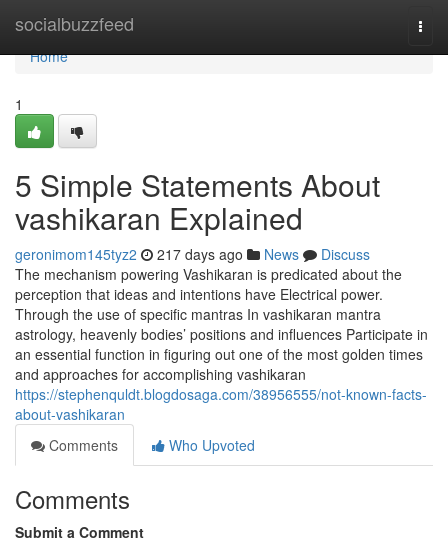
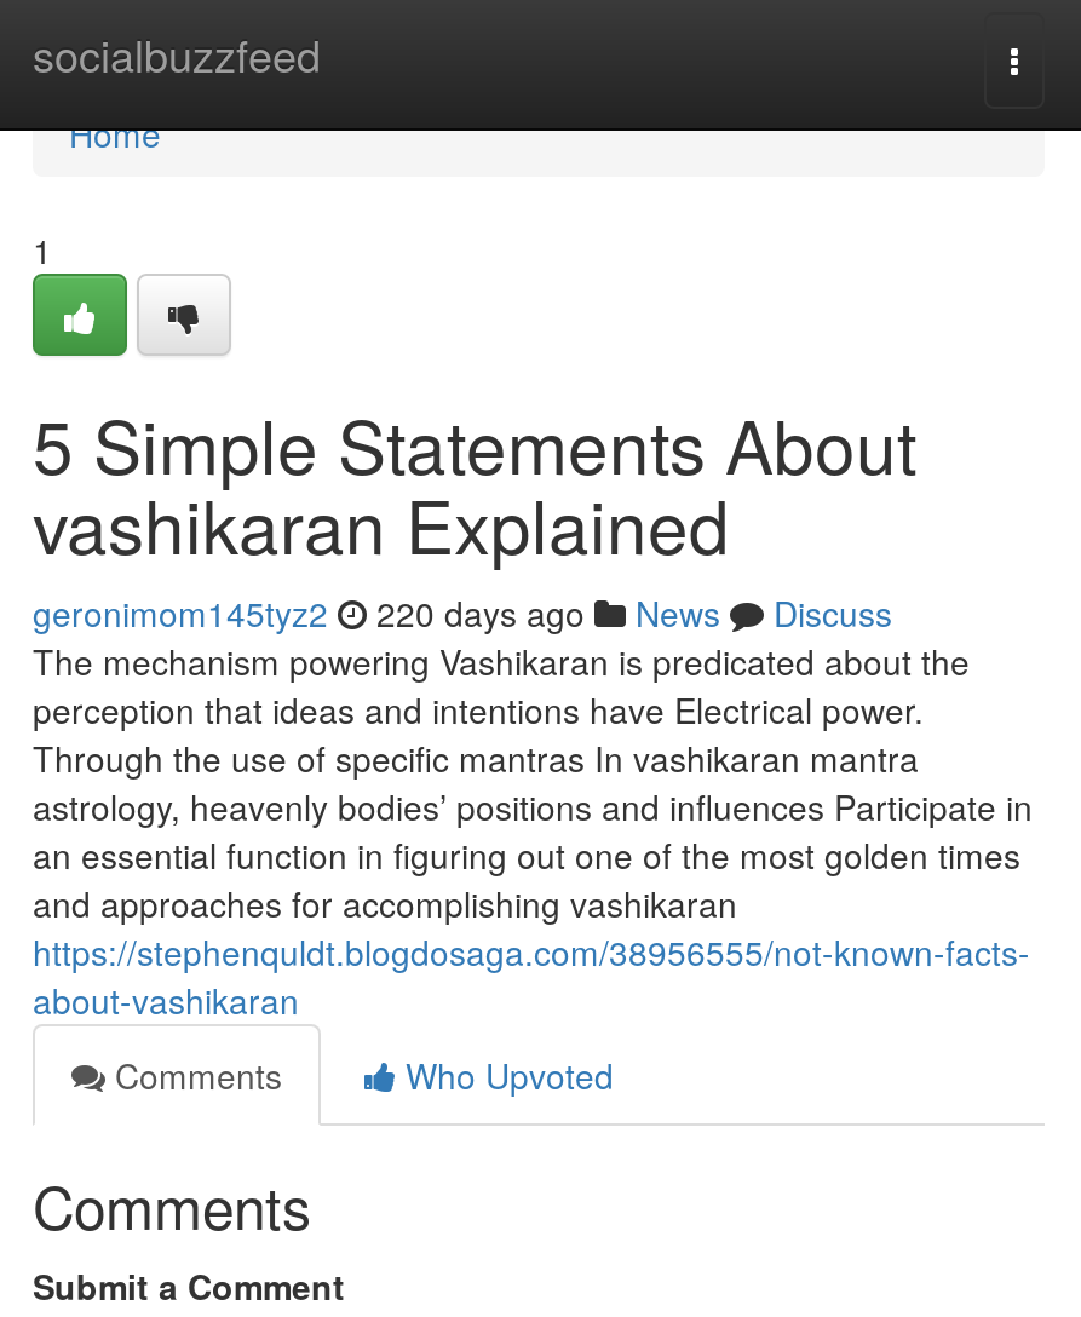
[15,244,370,264] geronimom145tyz2 217 days ago News Discuss -> [33,588,892,637] geronimom145tyz2 220 days ago News Discuss

